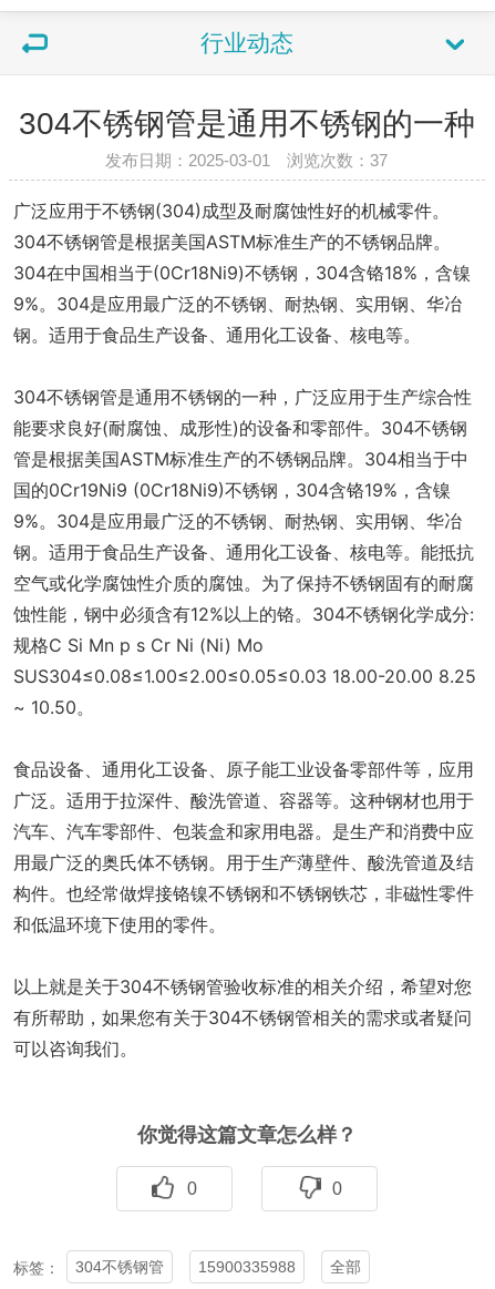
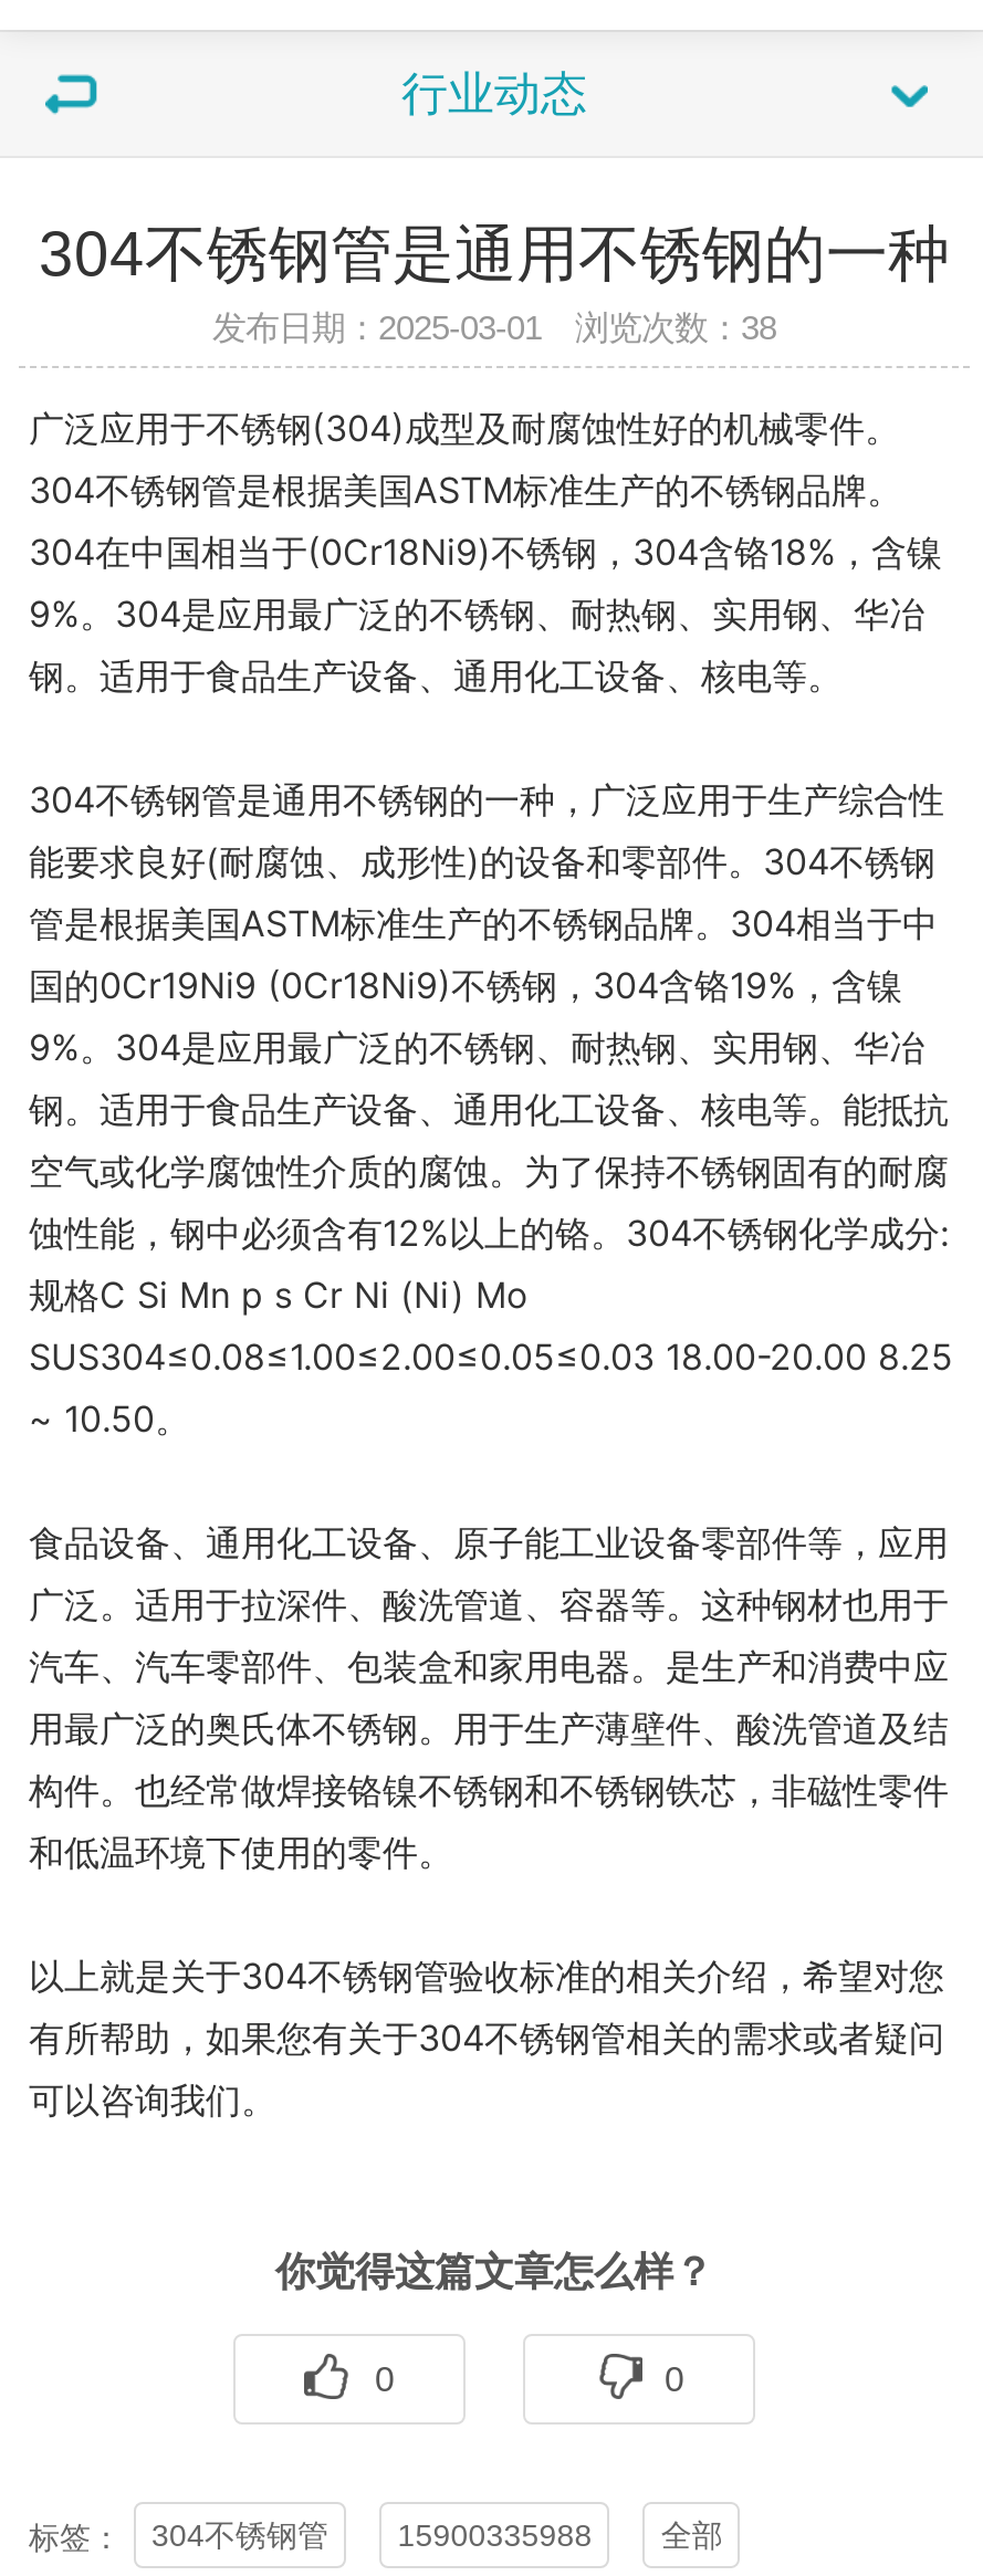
[106,151,388,170] 发布日期：2025-03-01 浏览次数：37 -> [212,308,776,346] 发布日期：2025-03-01 浏览次数：38

